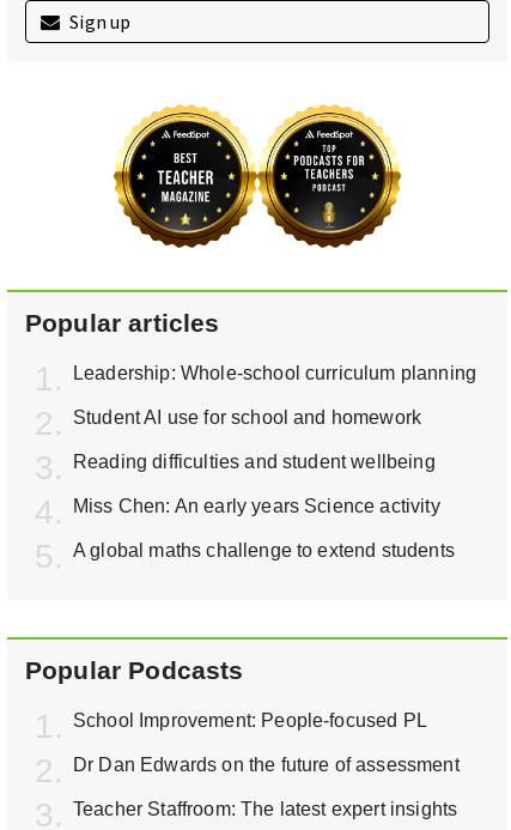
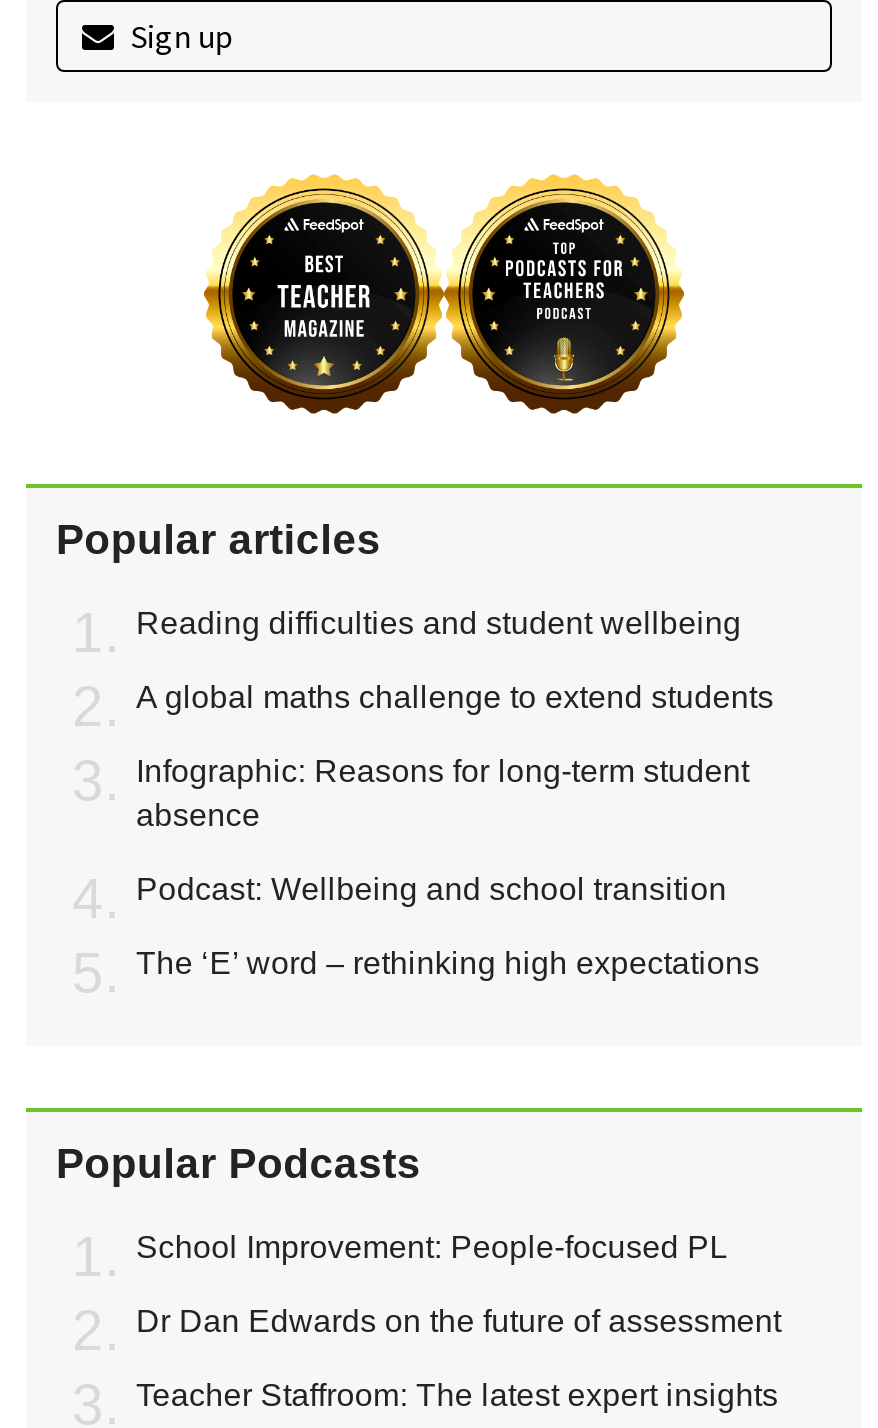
[73,362,476,427] Leadership: Whole-school curriculum planning | Student AI use for school and homework -> none
moved [73,451,435,471] -> [136,605,741,639]: Reading difficulties and student wellbeing
[73,495,440,516] Miss Chen: An early years Science activity -> none
moved [73,540,455,560] -> [136,679,774,713]: A global maths challenge to extend students
none -> [136,753,760,979] Infographic: Reasons for long-term student | absence | Podcast: Wellbeing and school transition | The ‘E’ word – rethinking high expectations

